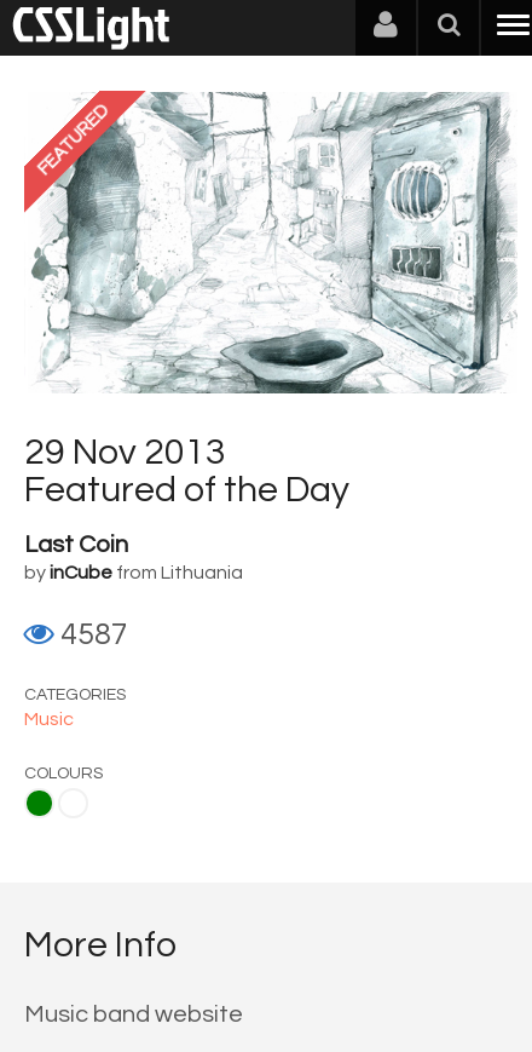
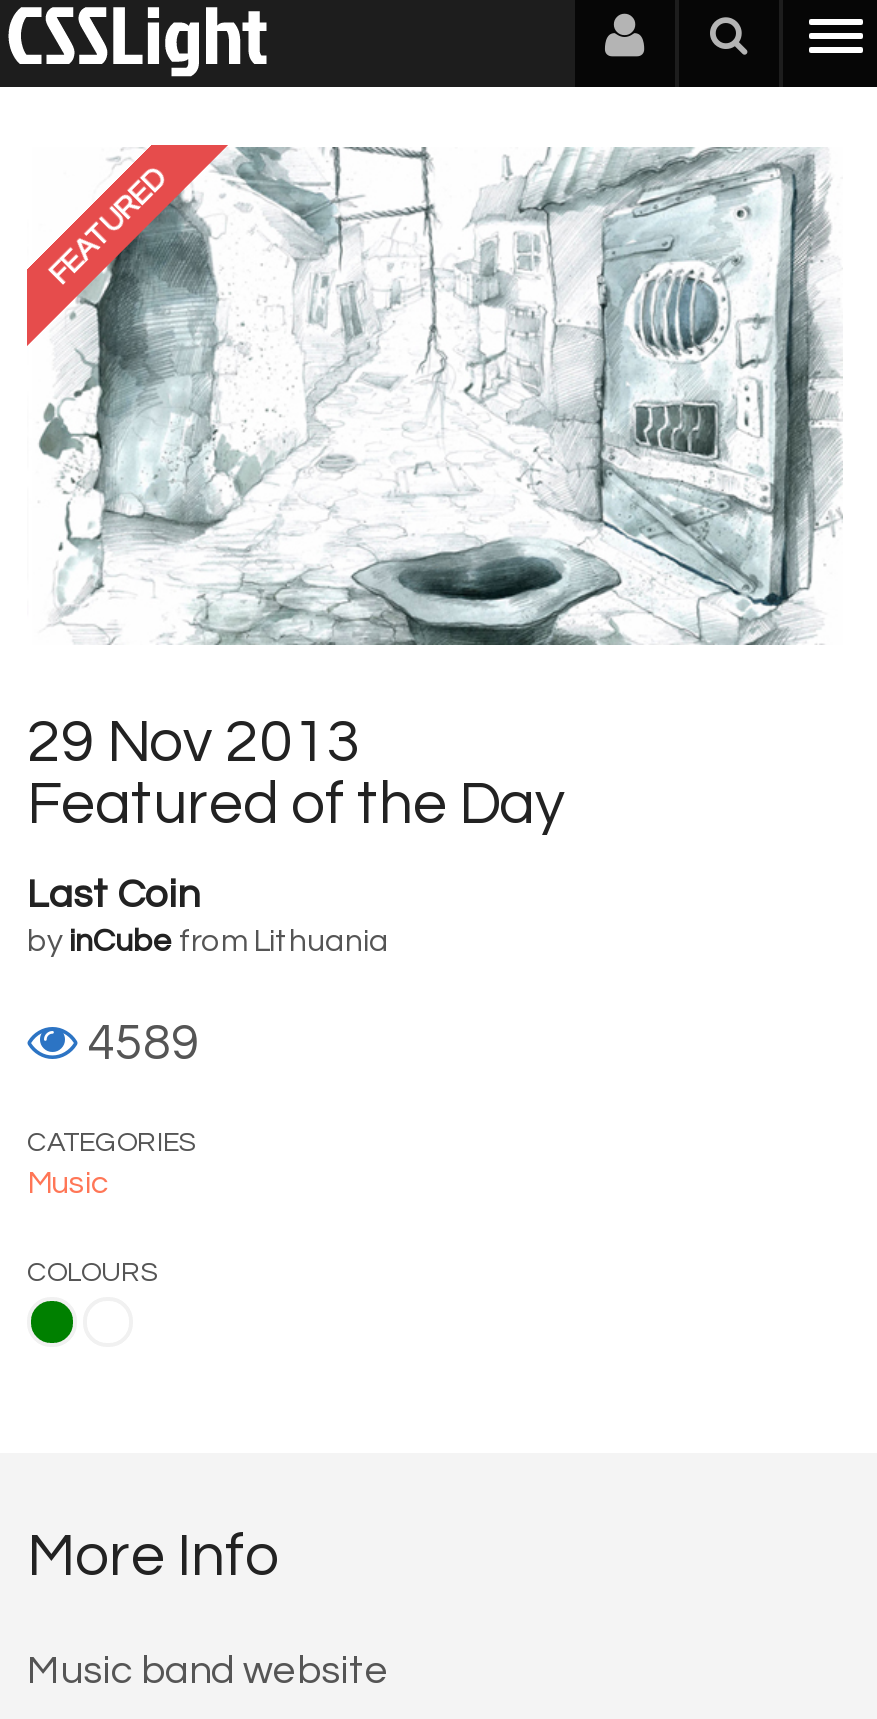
[54,619,128,650] 4587 -> [77,1018,199,1070] 4589

